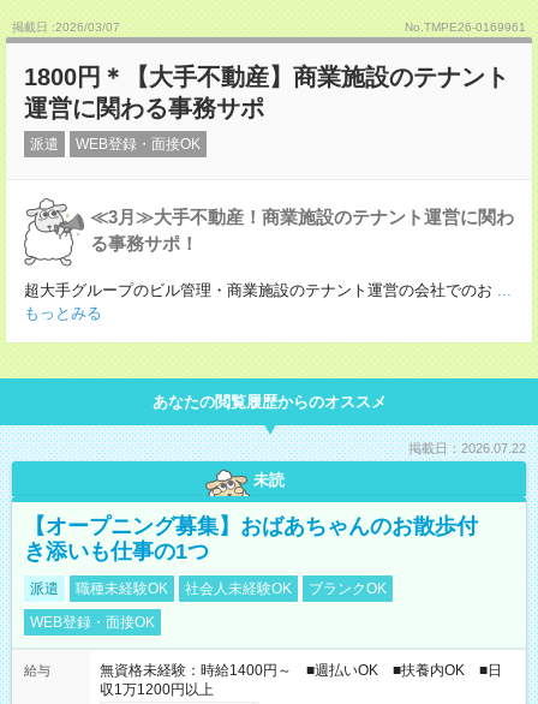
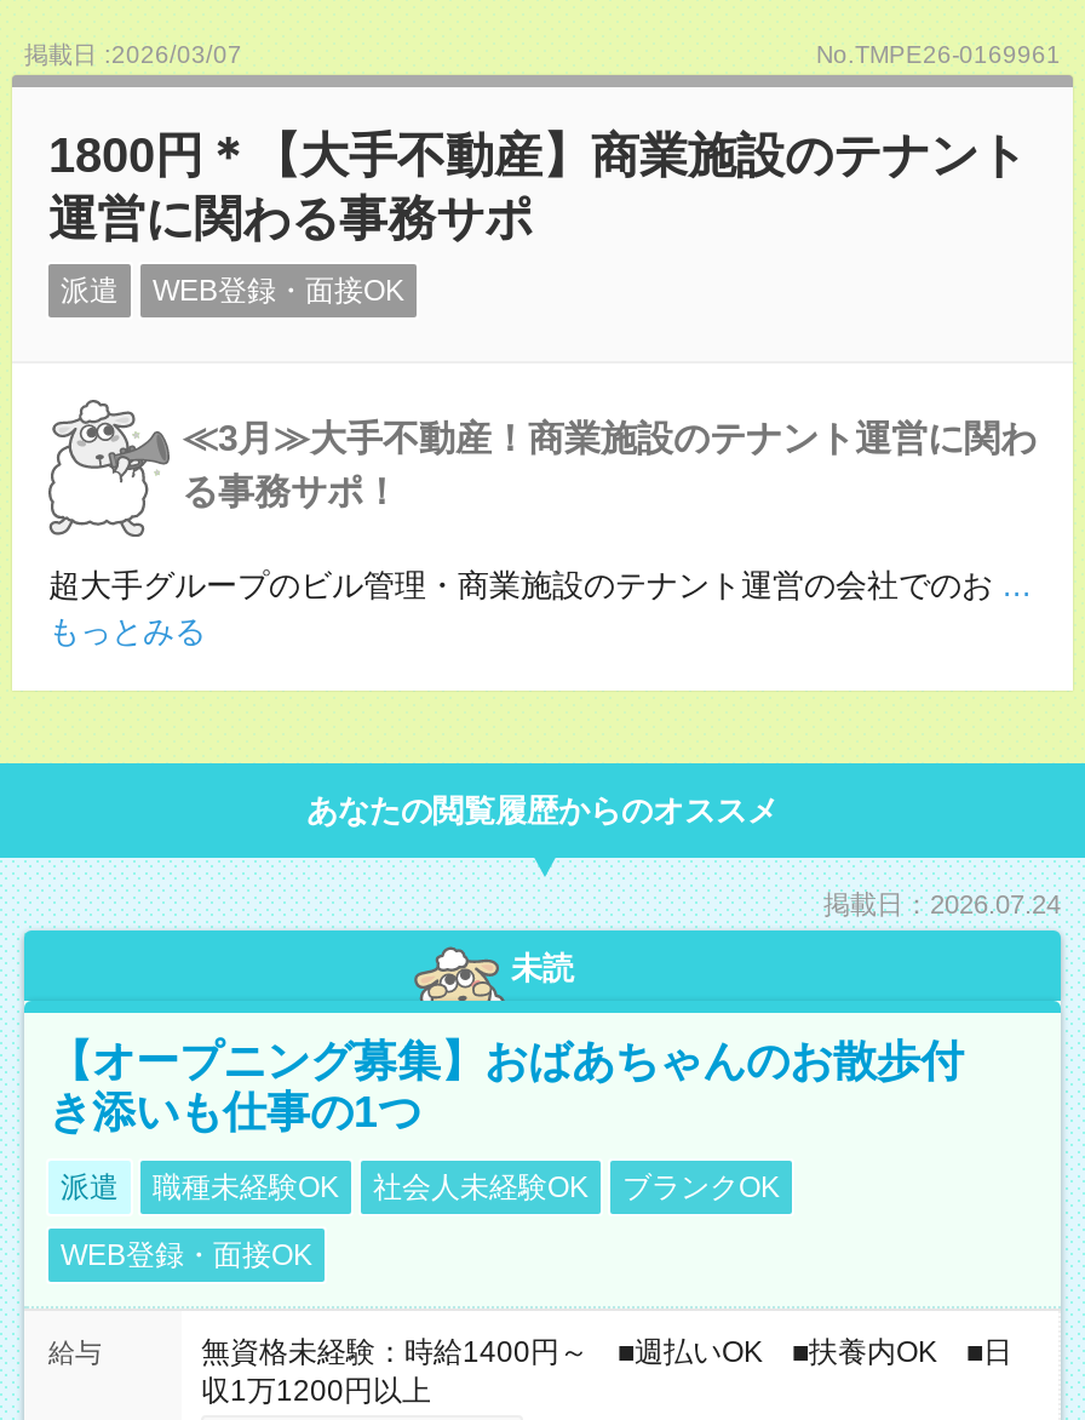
[408,441,526,455] 掲載日：2026.07.22 -> [823,889,1061,918] 掲載日：2026.07.24

